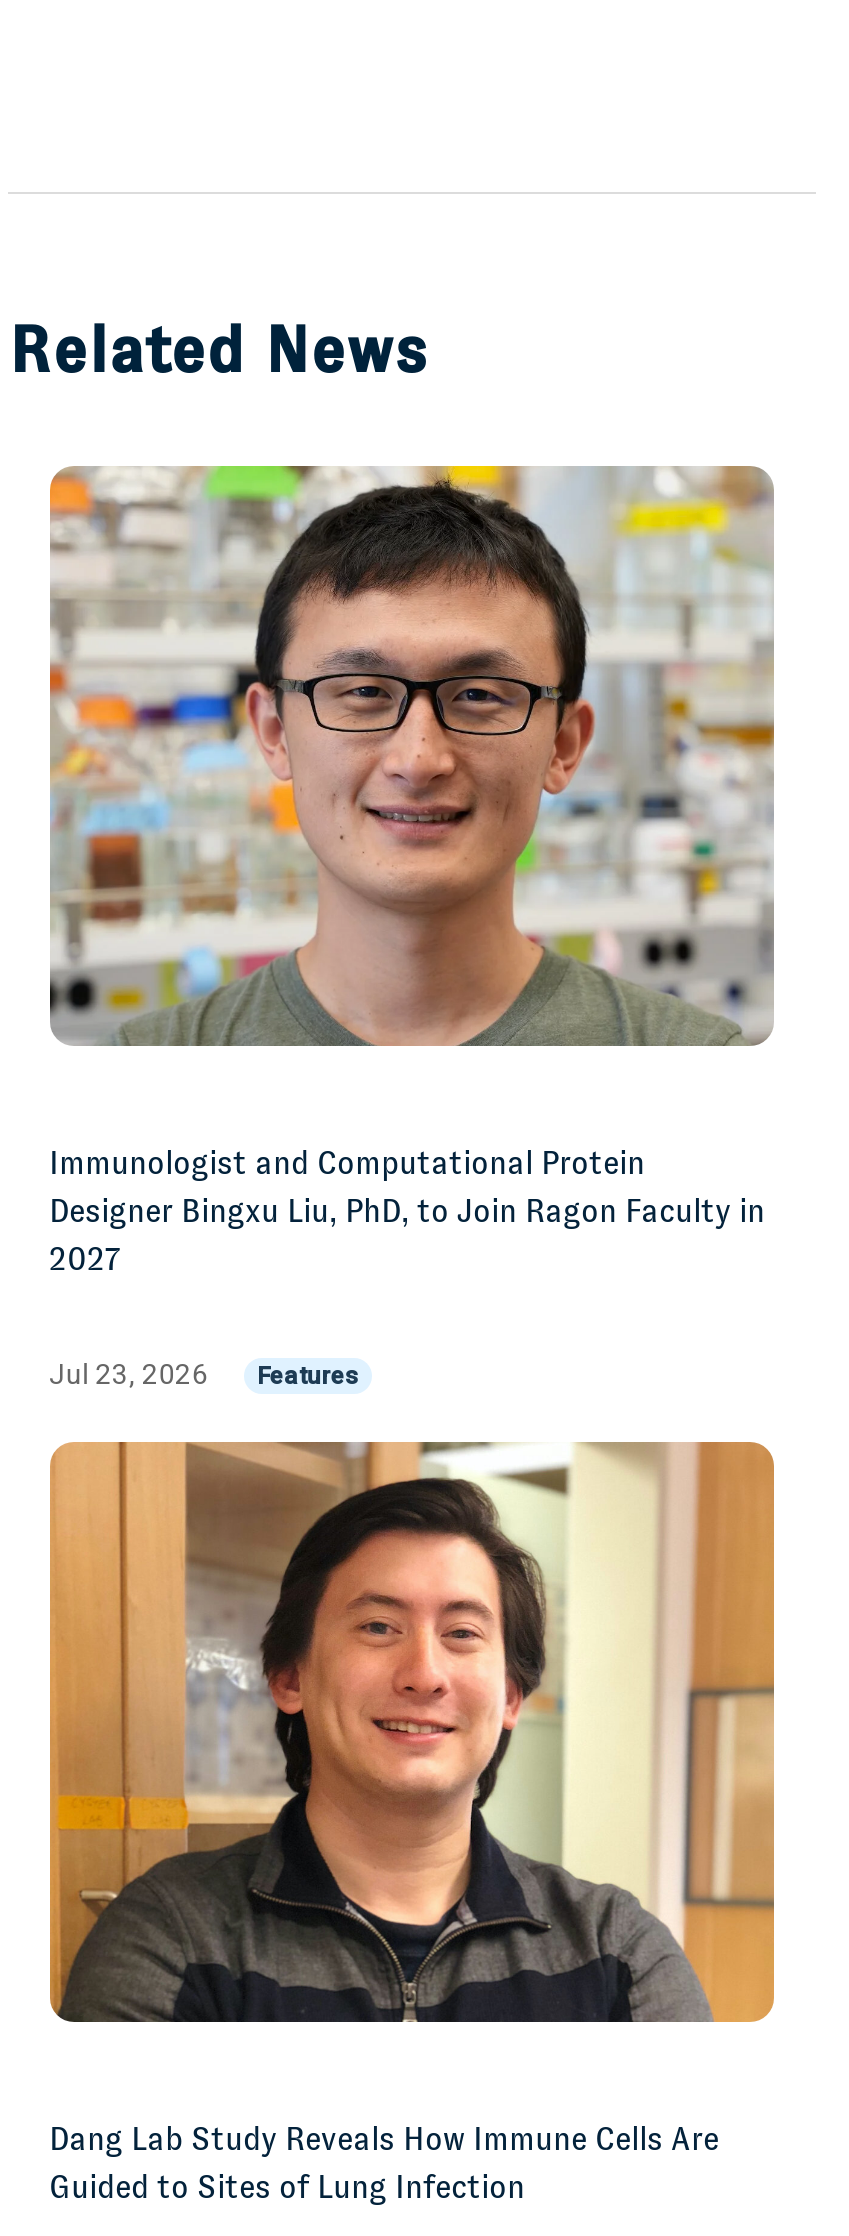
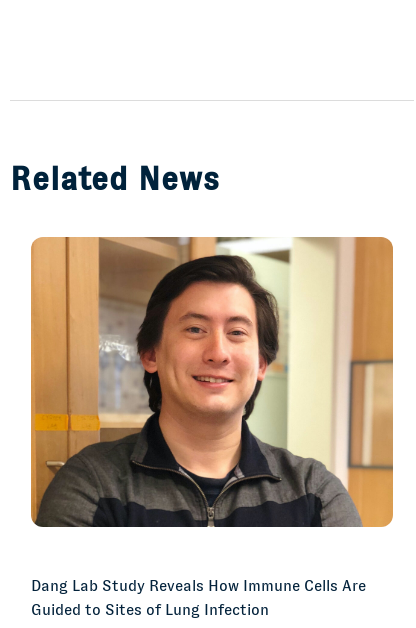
[48,463,774,1047] [image] -> none
[49,1146,765,1390] Immunologist and Computational Protein | Designer Bingxu Liu, PhD, to Join Ragon Faculty in | 2027 | Jul 23, 2026 | Features -> none

